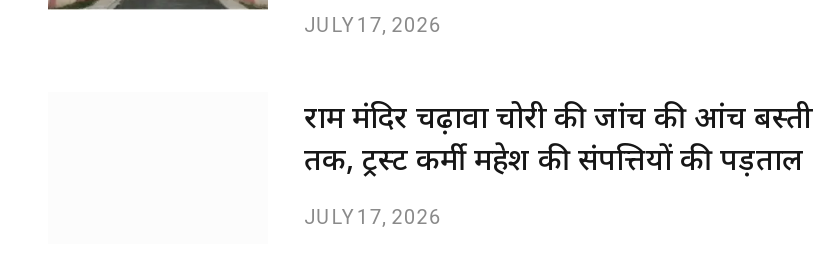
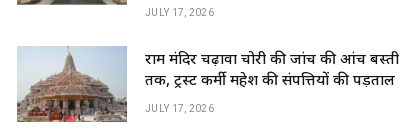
none -> [16,46,128,123] [image]

